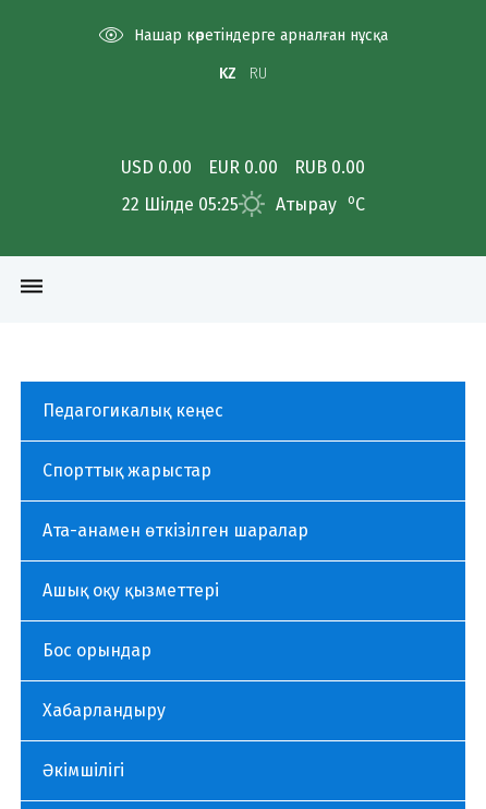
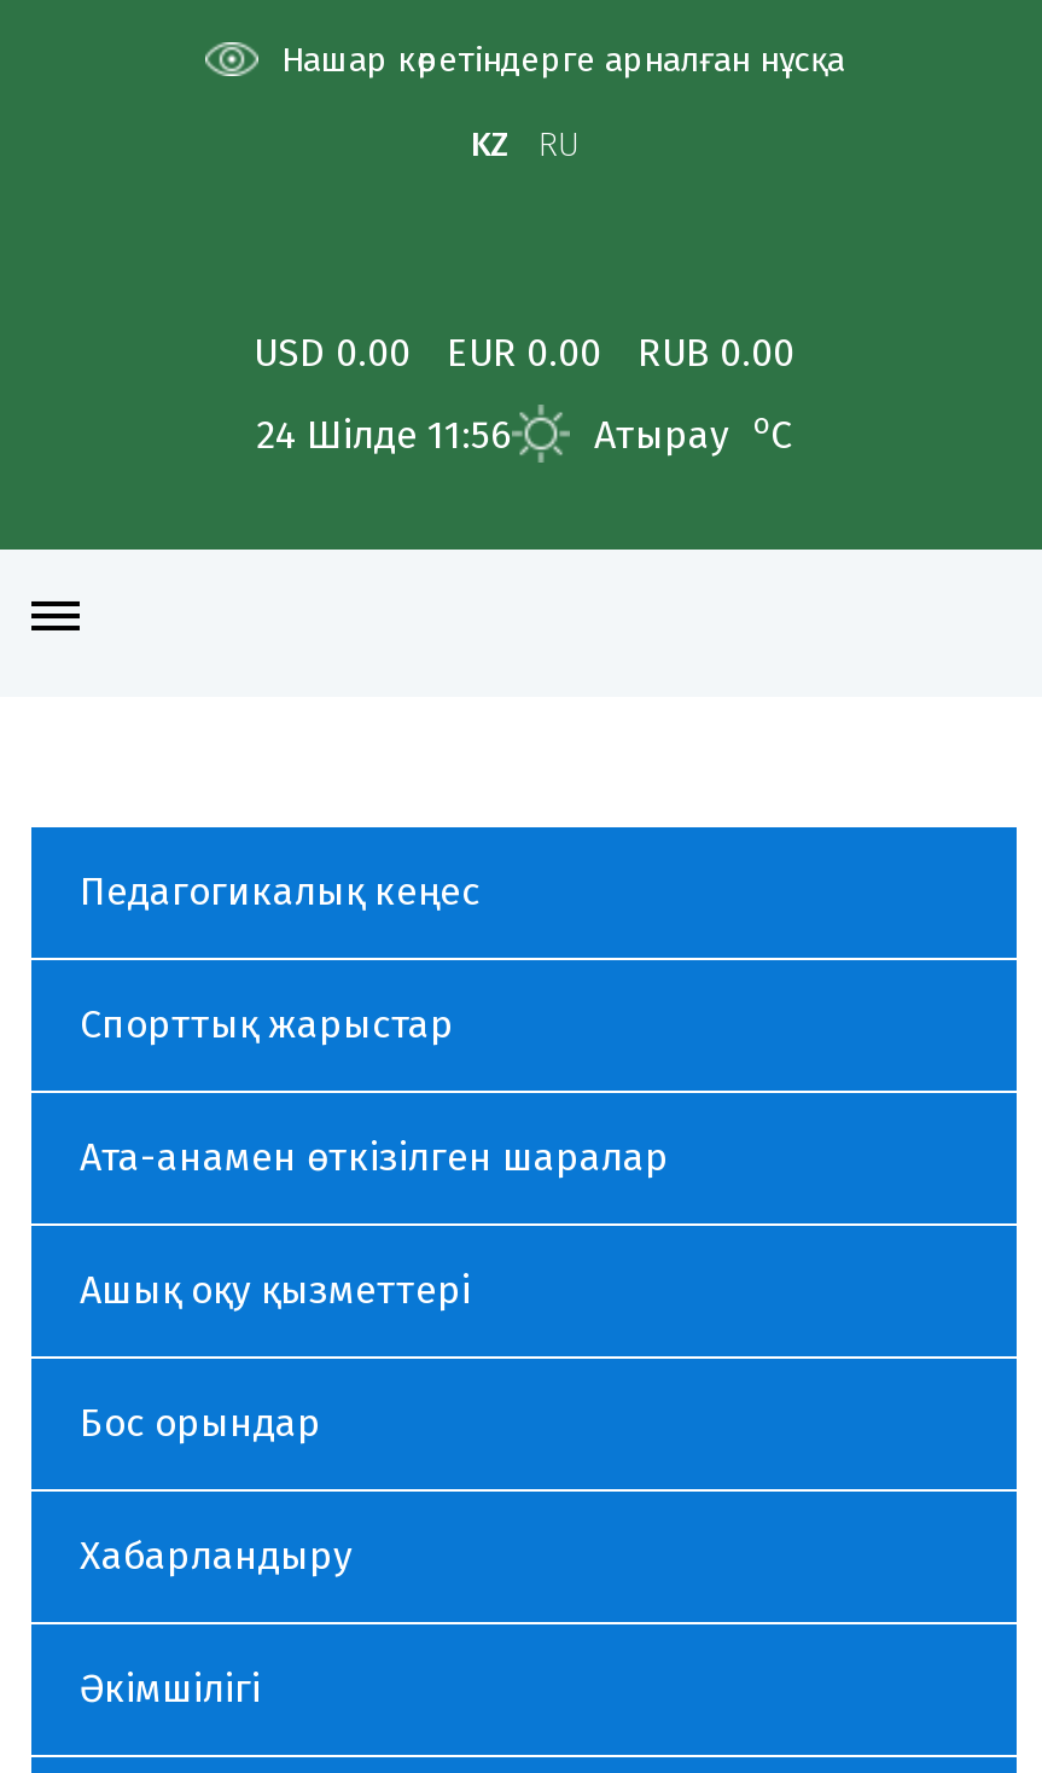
[121,192,364,215] 22 Шілде 05:25 Атырау oC -> [256,407,792,458] 24 Шілде 11:56 Атырау oC

